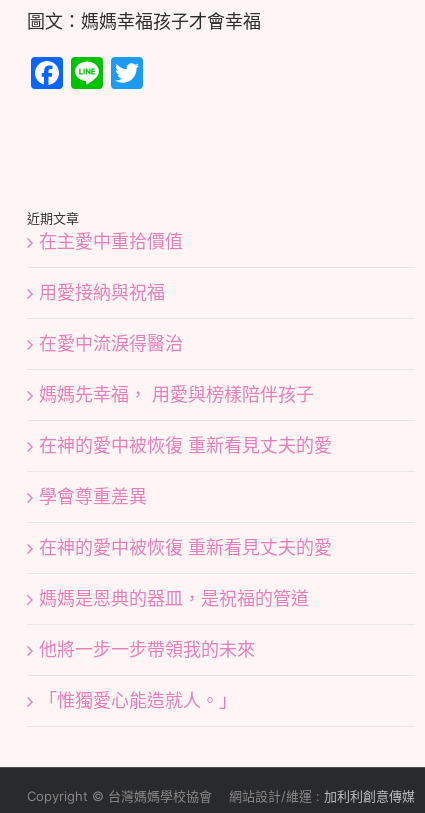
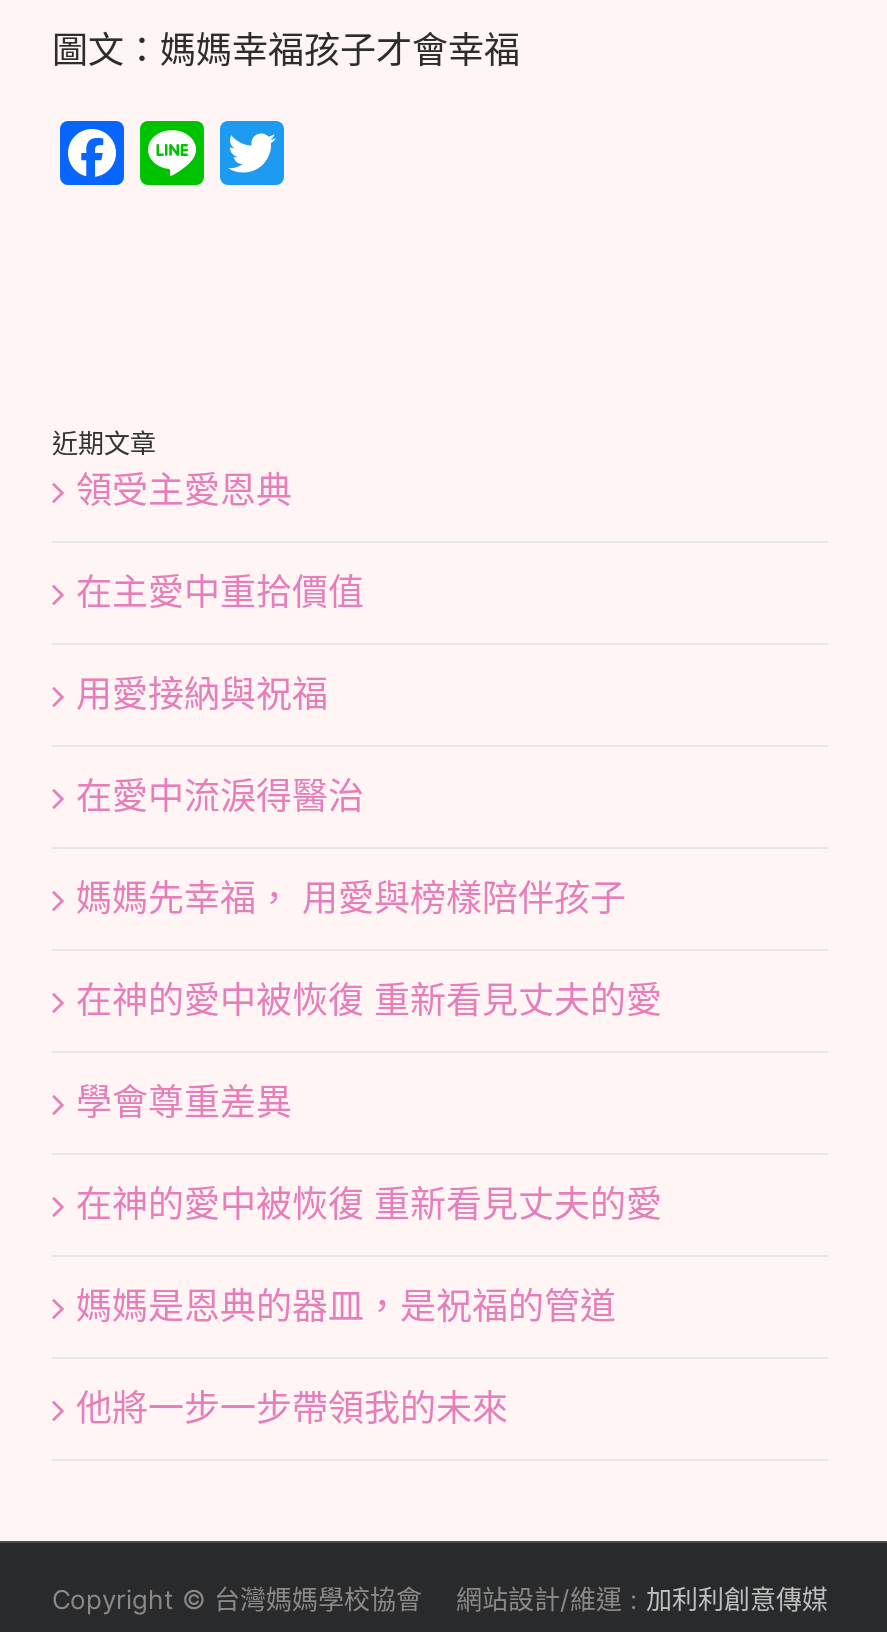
none -> [76,469,292,511] 領受主愛恩典
moved [39,231,332,660] -> [76,571,662,1429]: 在主愛中重拾價值 | 用愛接納與祝福 | 在愛中流淚得醫治 | ... | 媽媽是恩典的器皿，是祝福的管道 | 他將一步一步帶領我的未來
[39,690,237,711] 「惟獨愛心能造就人。」 -> none

